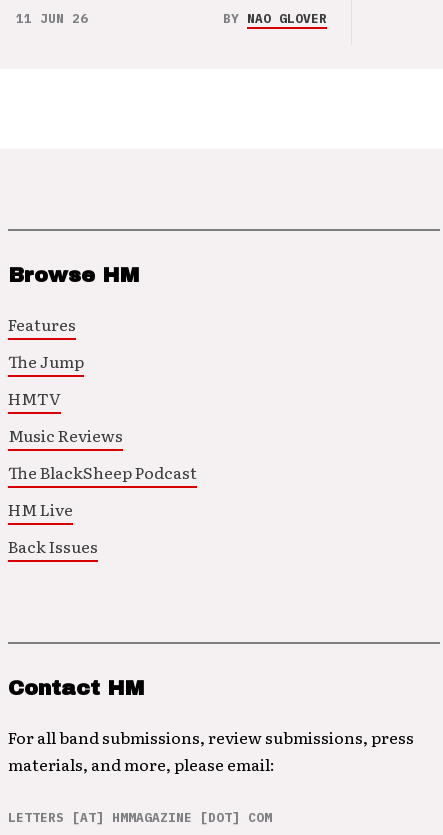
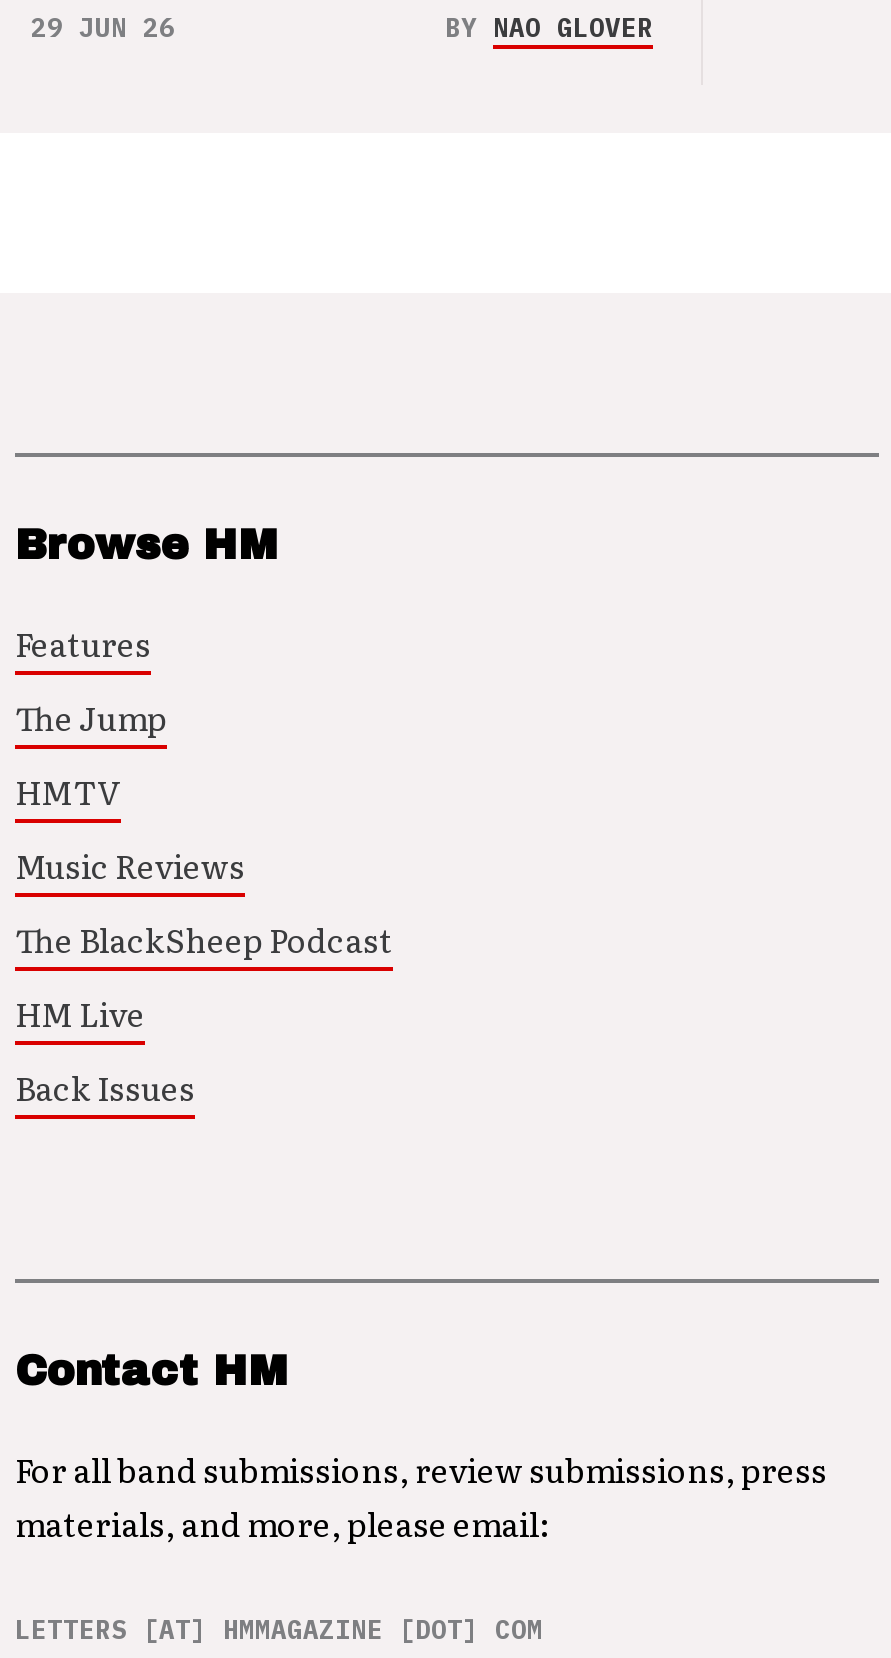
[16,10,88,27] 11 JUN 26 -> [31,11,175,45] 29 JUN 26

